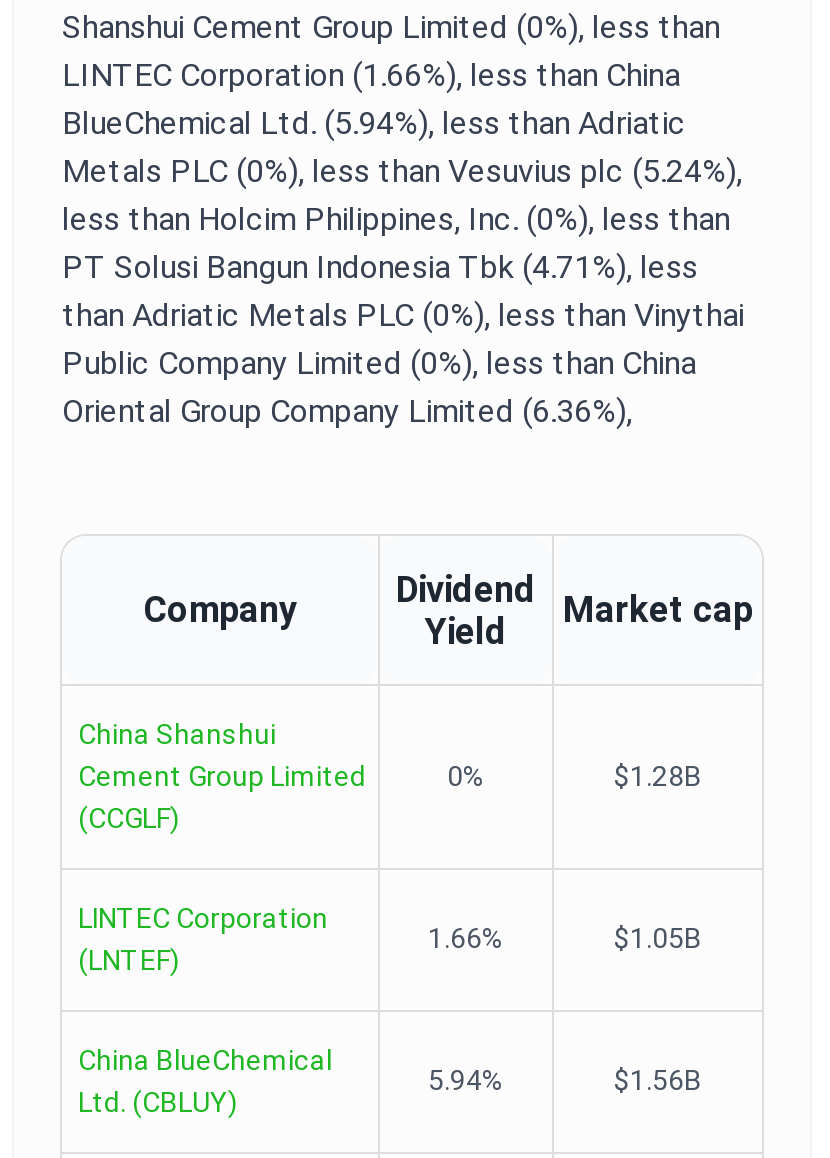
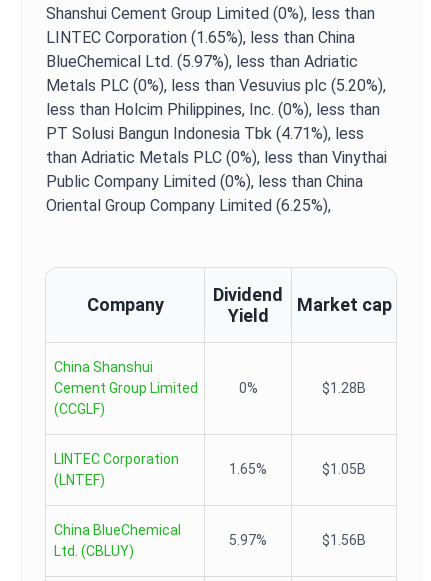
[62,56,680,94] LINTEC Corporation (1.66%), less than China -> [46,28,355,47] LINTEC Corporation (1.65%), less than China
[62,104,686,142] BlueChemical Ltd. (5.94%), less than Adriatic -> [46,52,358,71] BlueChemical Ltd. (5.97%), less than Adriatic
[62,152,742,190] Metals PLC (0%), less than Vesuvius plc (5.24%), -> [46,76,386,95] Metals PLC (0%), less than Vesuvius plc (5.20%),
[62,392,632,430] Oriental Group Company Limited (6.36%), -> [46,196,331,215] Oriental Group Company Limited (6.25%),
[428,922,504,954] 1.66% -> [229,461,267,477] 1.65%
[428,1064,504,1096] 5.94% -> [229,532,267,548] 5.97%

